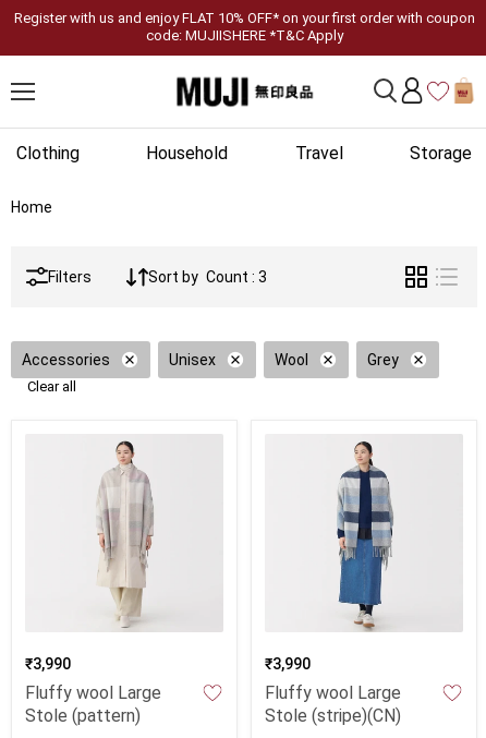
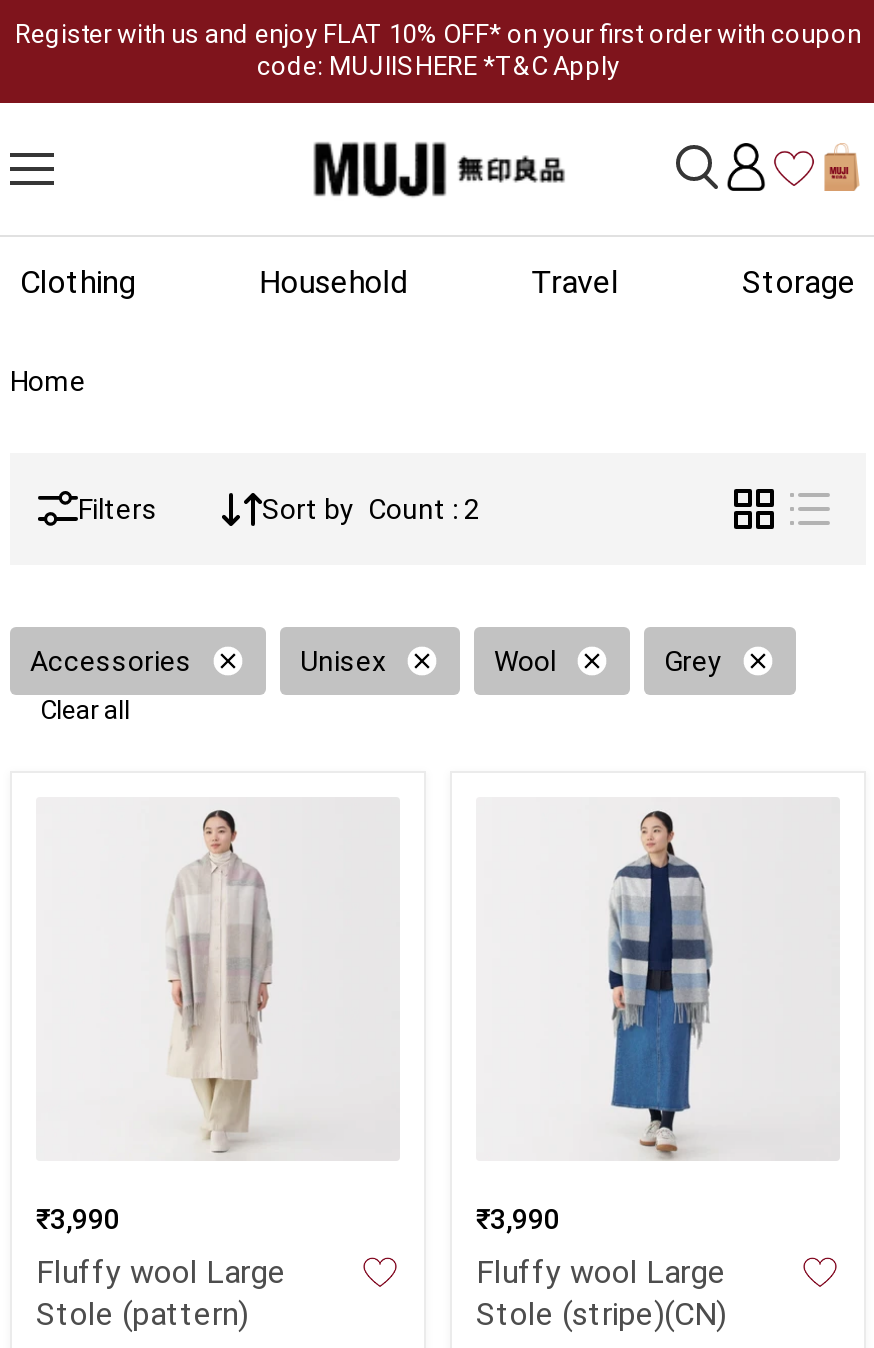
[148,268,267,286] Sort by Count : 3 -> [262,493,480,525] Sort by Count : 2

